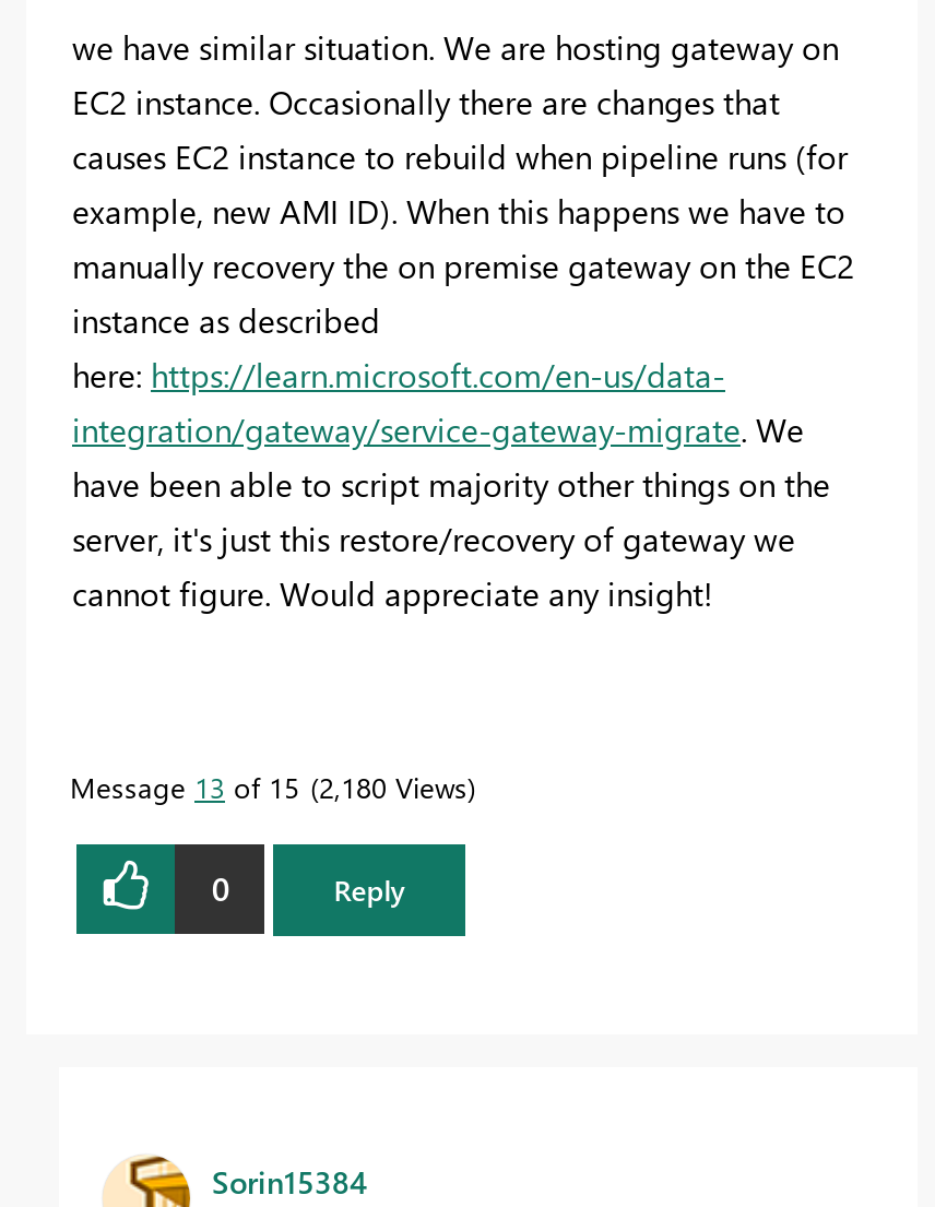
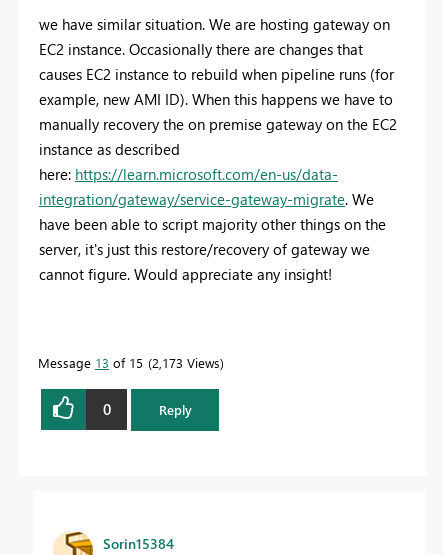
[70,767,467,804] Message 13 of 15 2,180 Views -> [38,353,220,370] Message 13 of 15 2,173 Views

